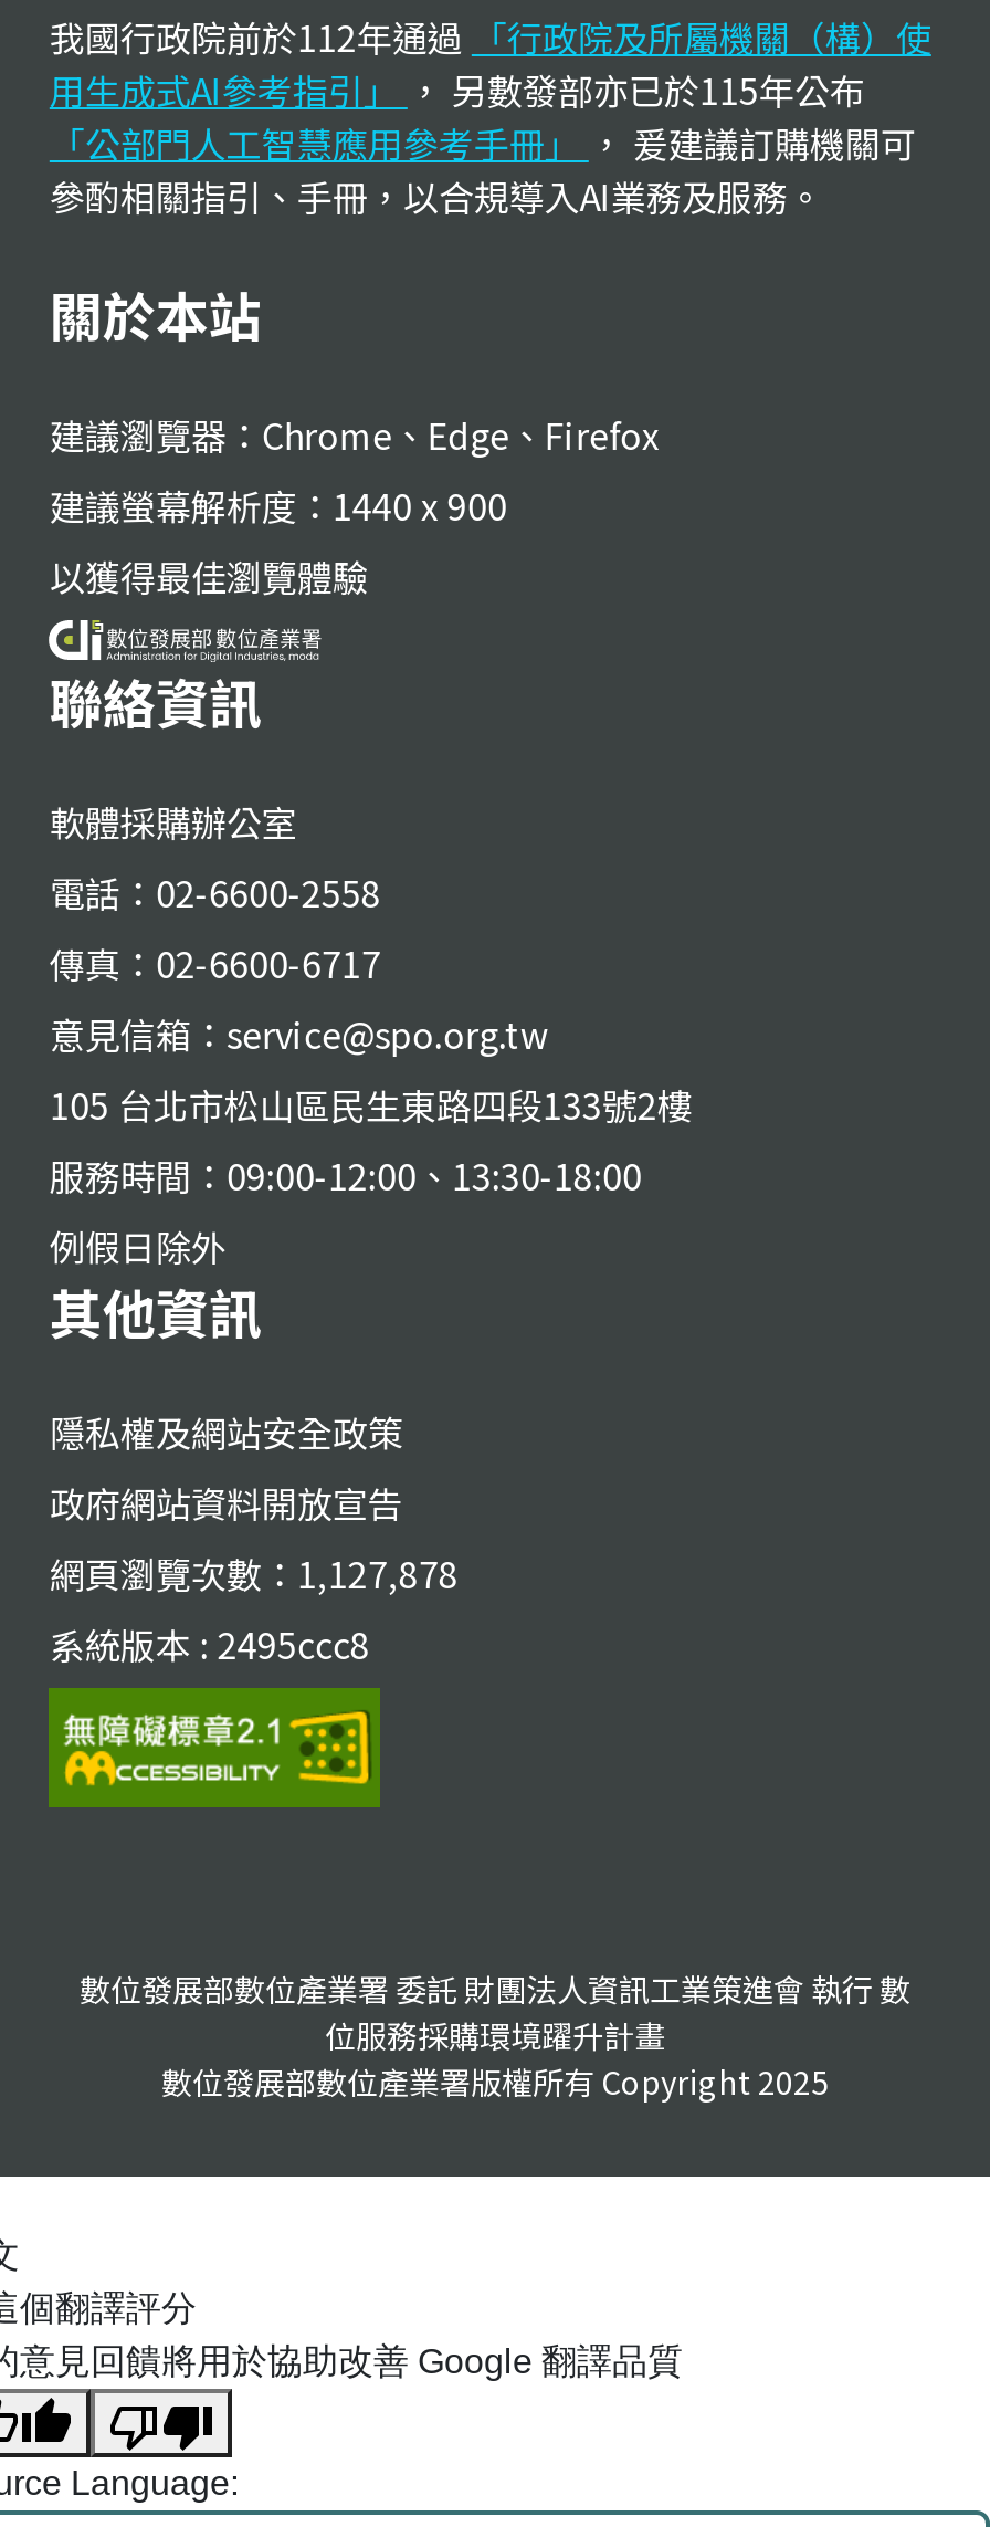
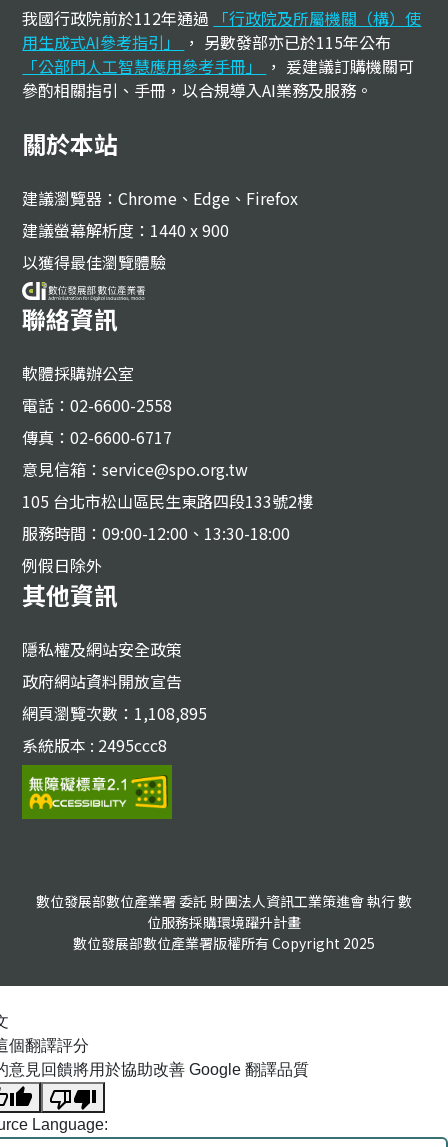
[49,1546,458,1600] 網頁瀏覽次數：1,127,878 -> [22,701,207,725] 網頁瀏覽次數：1,108,895

